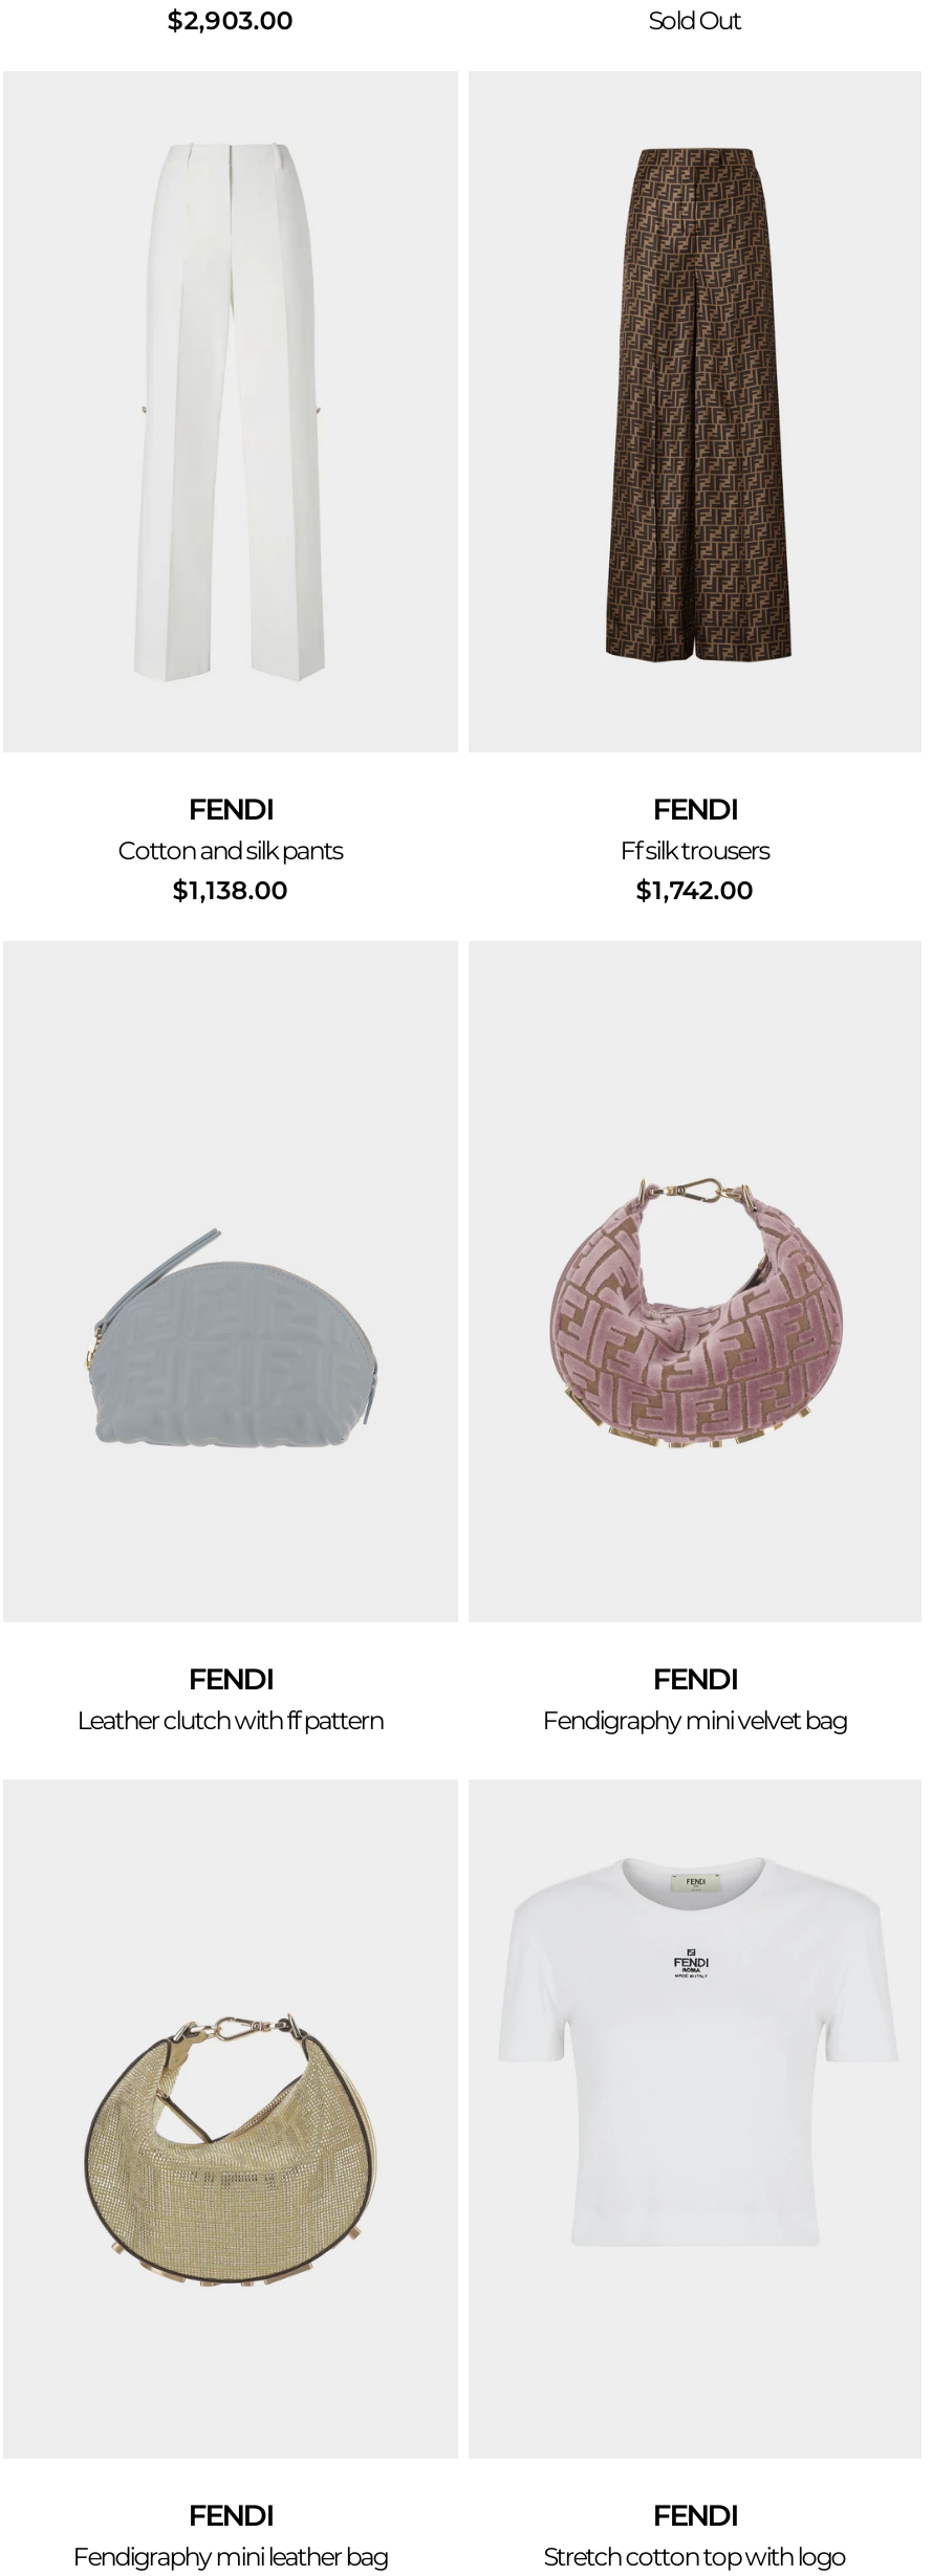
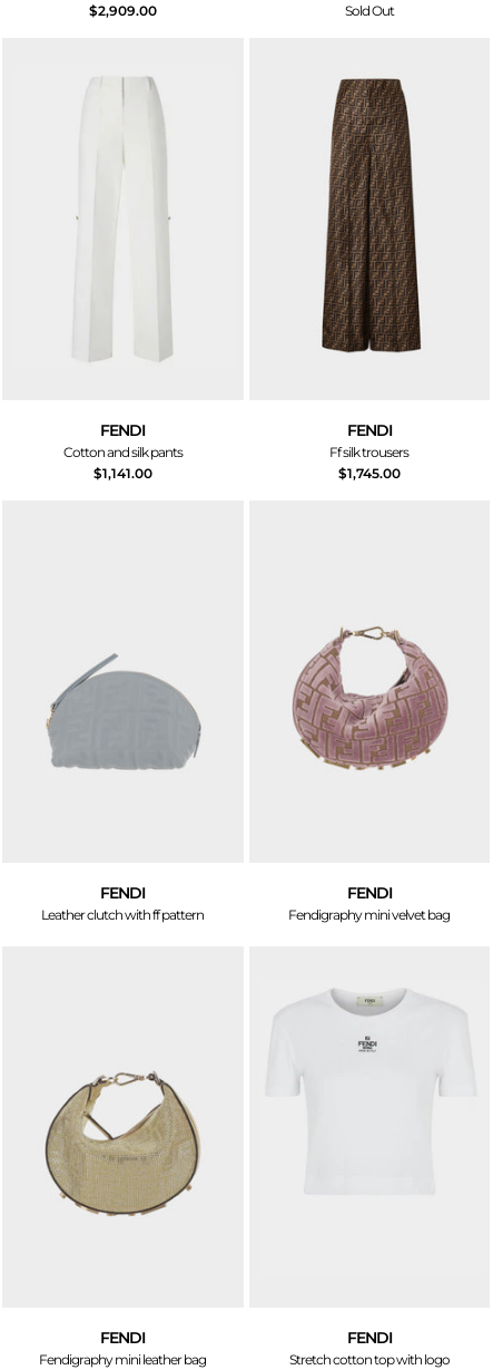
[167,4,293,36] $2,903.00 -> [89,2,157,19] $2,909.00
[173,874,288,905] $1,138.00 -> [93,465,152,481] $1,141.00
[636,874,753,905] $1,742.00 -> [338,465,400,481] $1,745.00

